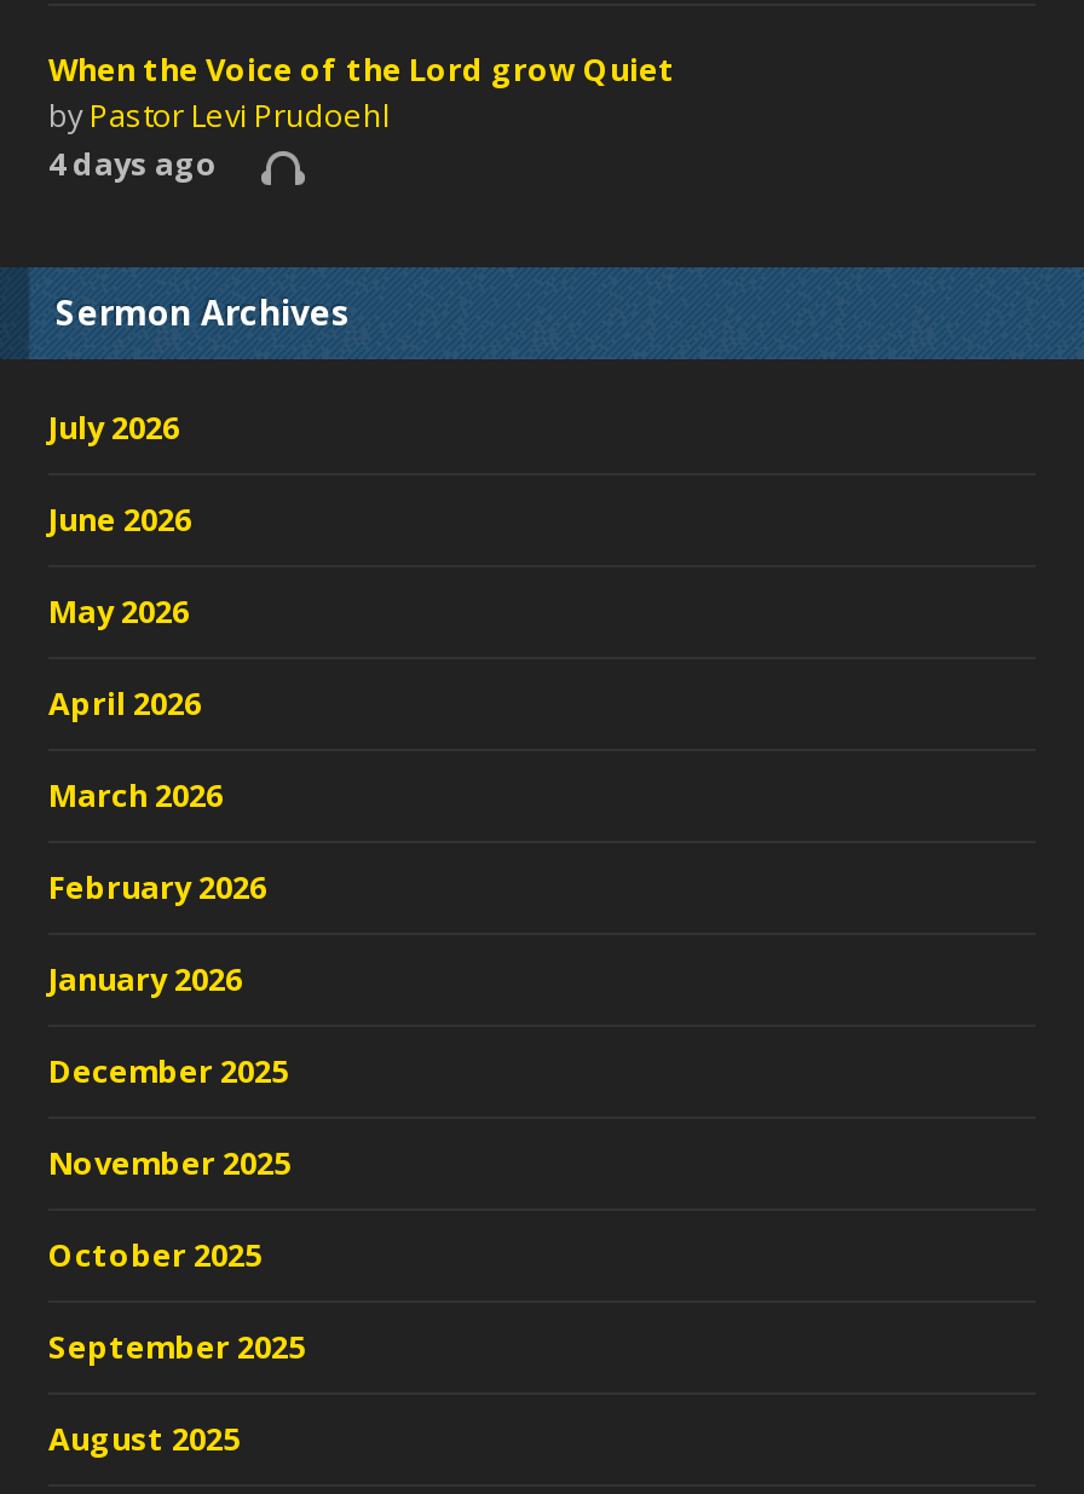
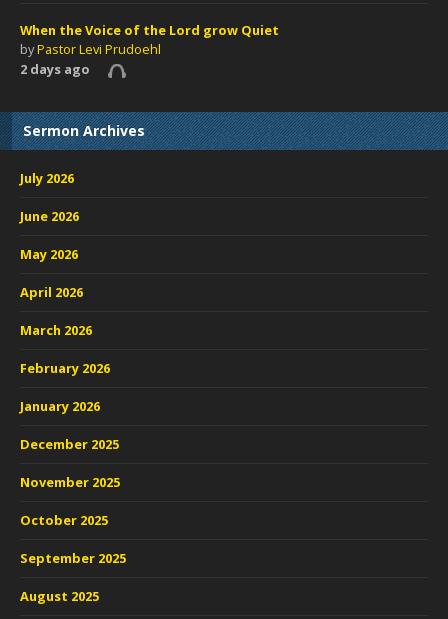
[48,142,218,185] 4 days ago -> [20,60,90,78] 2 days ago

